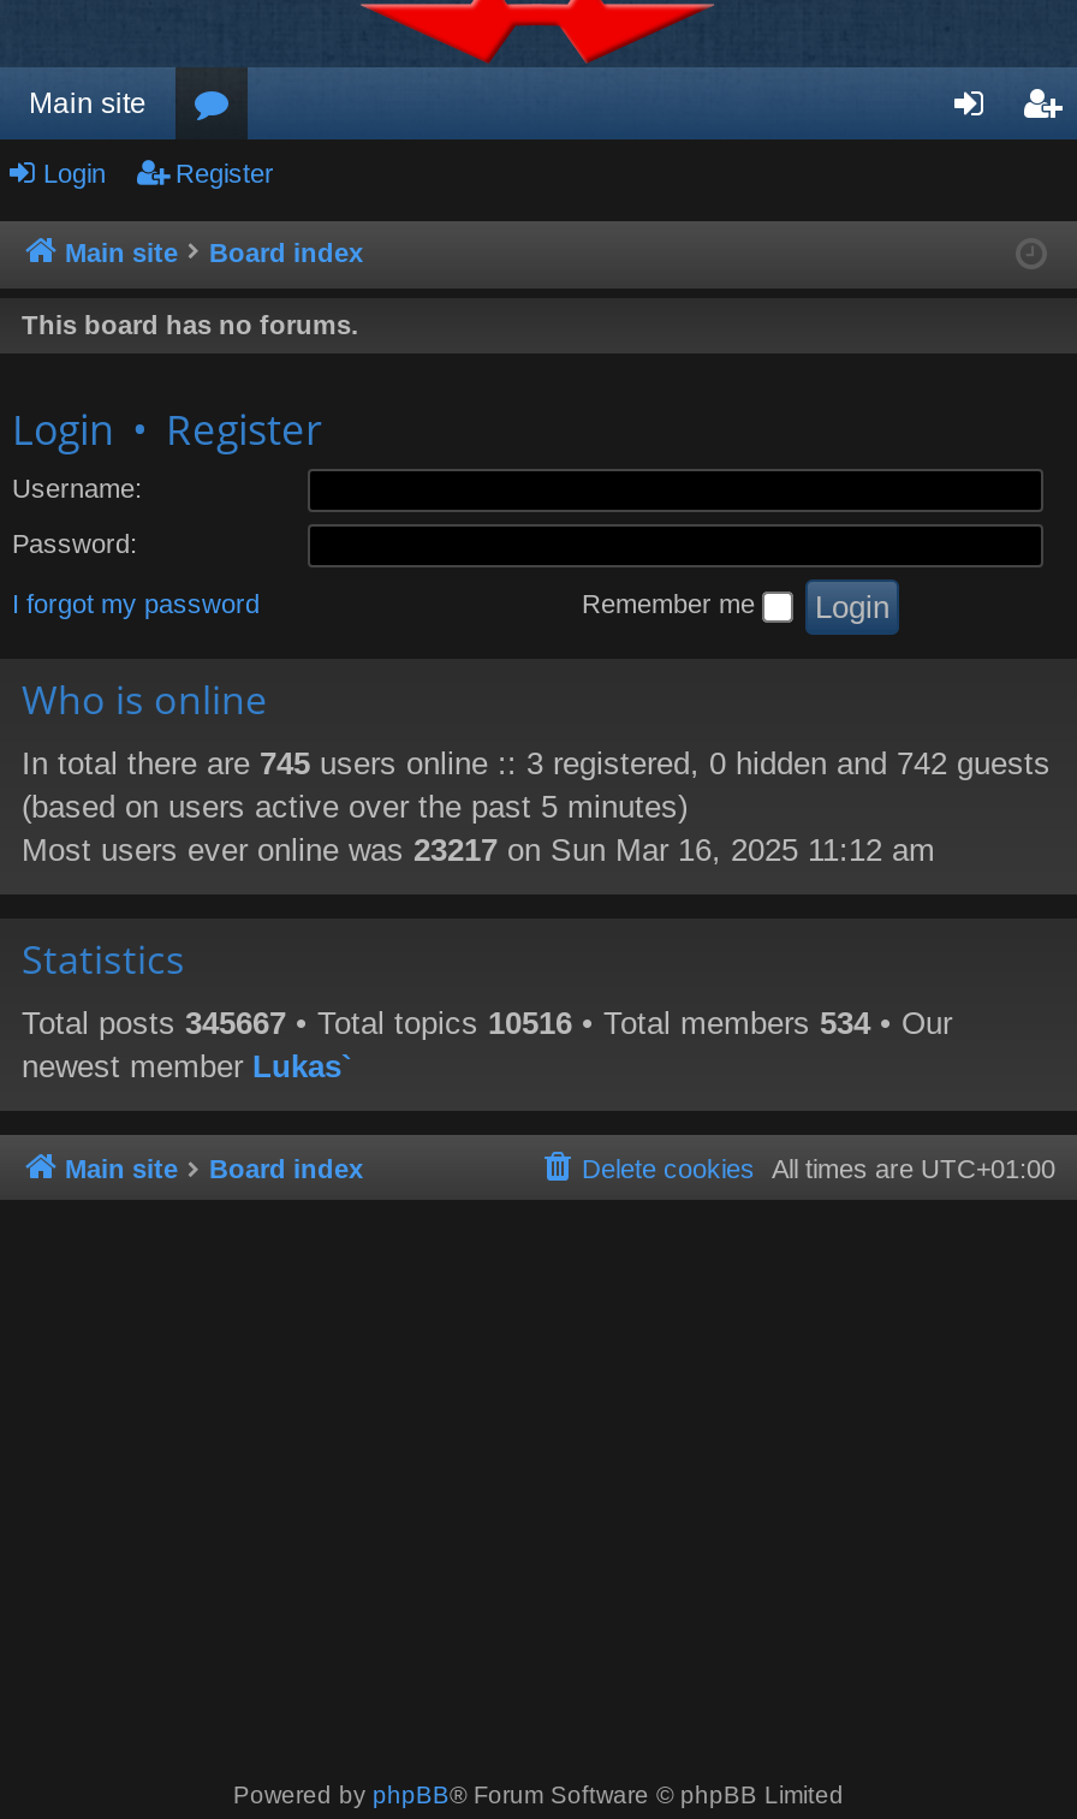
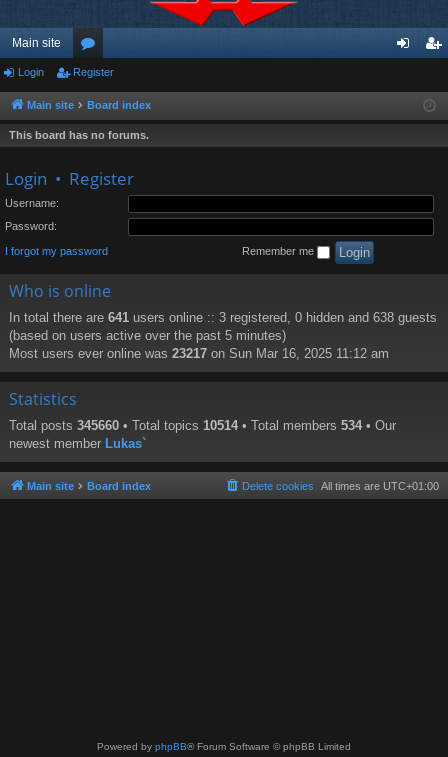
[22,746,1051,782] In total there are 745 users online :: 3 registered, 0 hidden and 742 guests -> [9,310,437,325] In total there are 641 users online :: 3 registered, 0 hidden and 638 guests
[22,1006,952,1042] Total posts 345667 • Total topics 10516 • Total members 534 • Our -> [9,418,396,433] Total posts 345660 • Total topics 10514 • Total members 534 • Our

